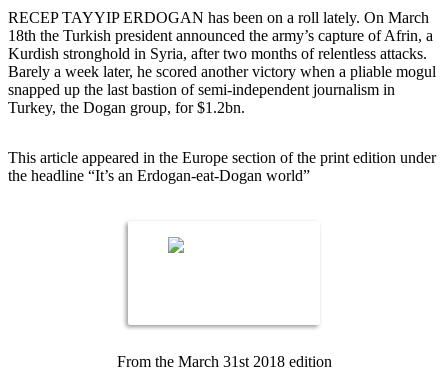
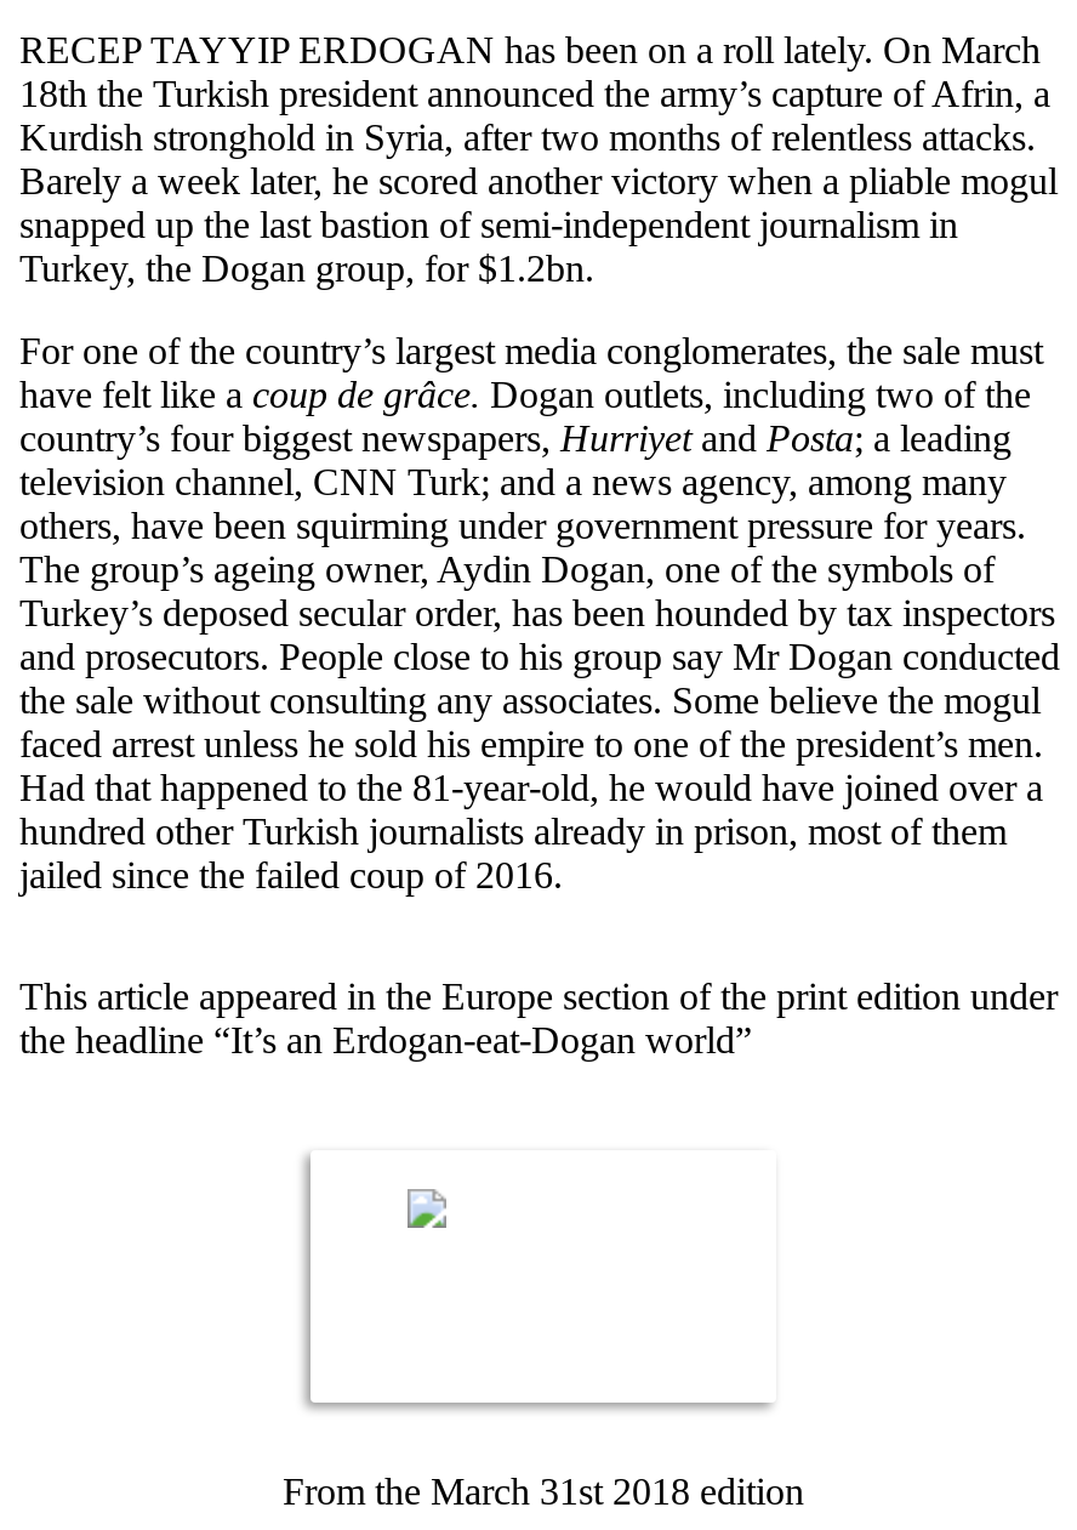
none -> [19,330,1060,895] For one of the country’s largest media conglomerates, the sale must | have felt like a coup de grâce. Dogan outlets, including two of the | country’s four biggest newspapers, Hurriyet and Posta; a leading | television channel, CNN Turk; and a news agency, among many | others, have been squirming under government pressure for years. | The group’s ageing owner, Aydin Dogan, one of the symbols of | Turkey’s deposed secular order, has been hounded by tax inspectors | and prosecutors. People close to his group say Mr Dogan conducted | the sale without consulting any associates. Some believe the mogul | faced arrest unless he sold his empire to one of the president’s men. | Had that happened to the 81-year-old, he would have joined over a | hundred other Turkish journalists already in prison, most of them | jailed since the failed coup of 2016.

